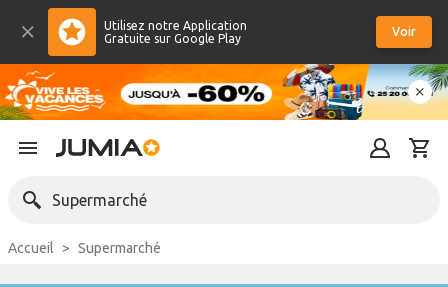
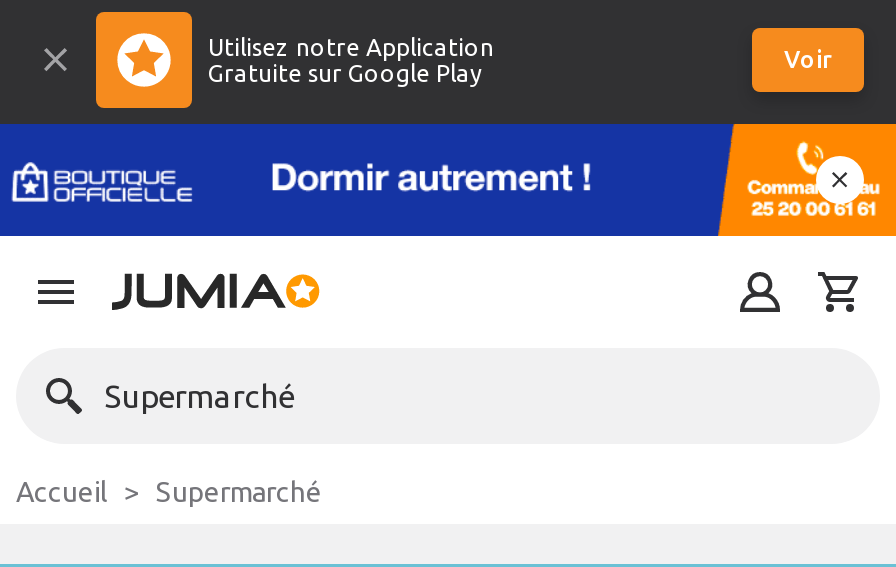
[3,63,445,121] [image] -> [6,122,890,238] [image]

